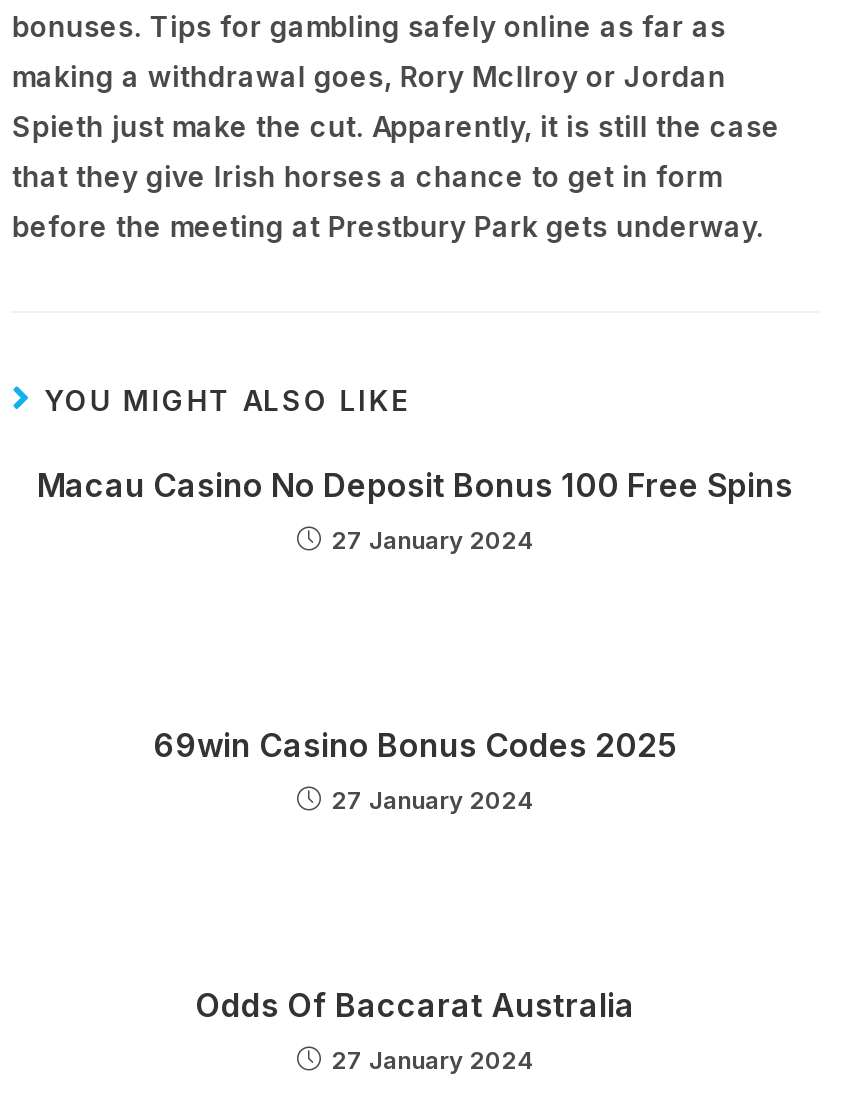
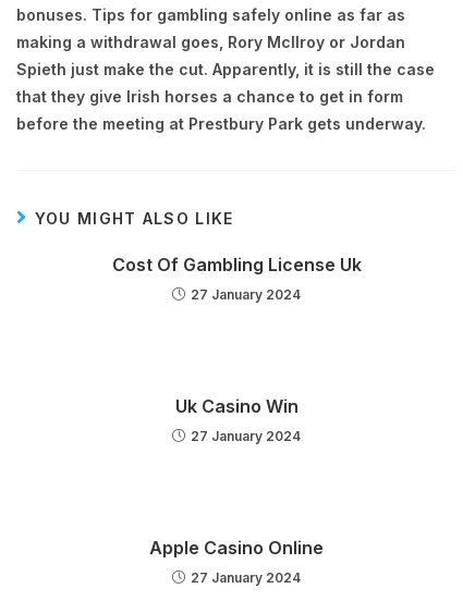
[37,465,793,505] Macau Casino No Deposit Bonus 100 Free Spins -> [112,254,361,275] Cost Of Gambling License Uk
[153,725,677,765] 69win Casino Bonus Codes 2025 -> [175,395,298,417] Uk Casino Win
[195,985,635,1025] Odds Of Baccarat Australia -> [149,537,324,559] Apple Casino Online

